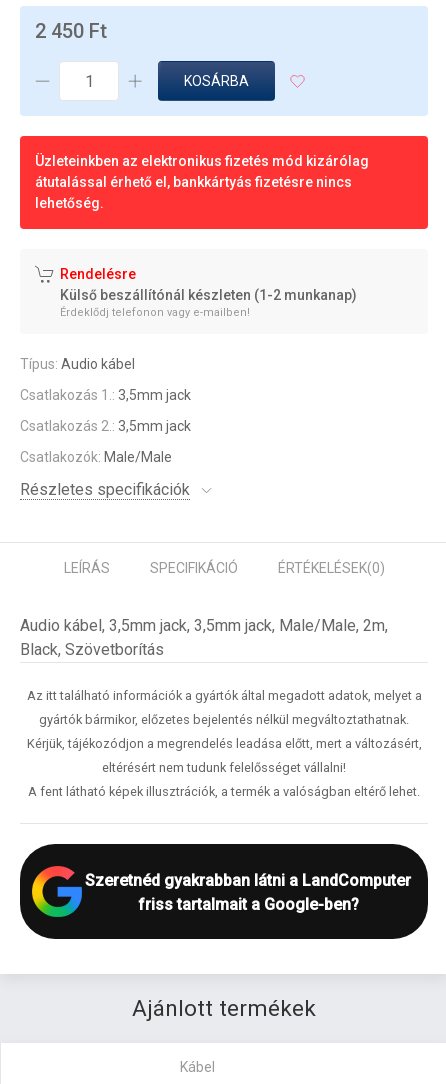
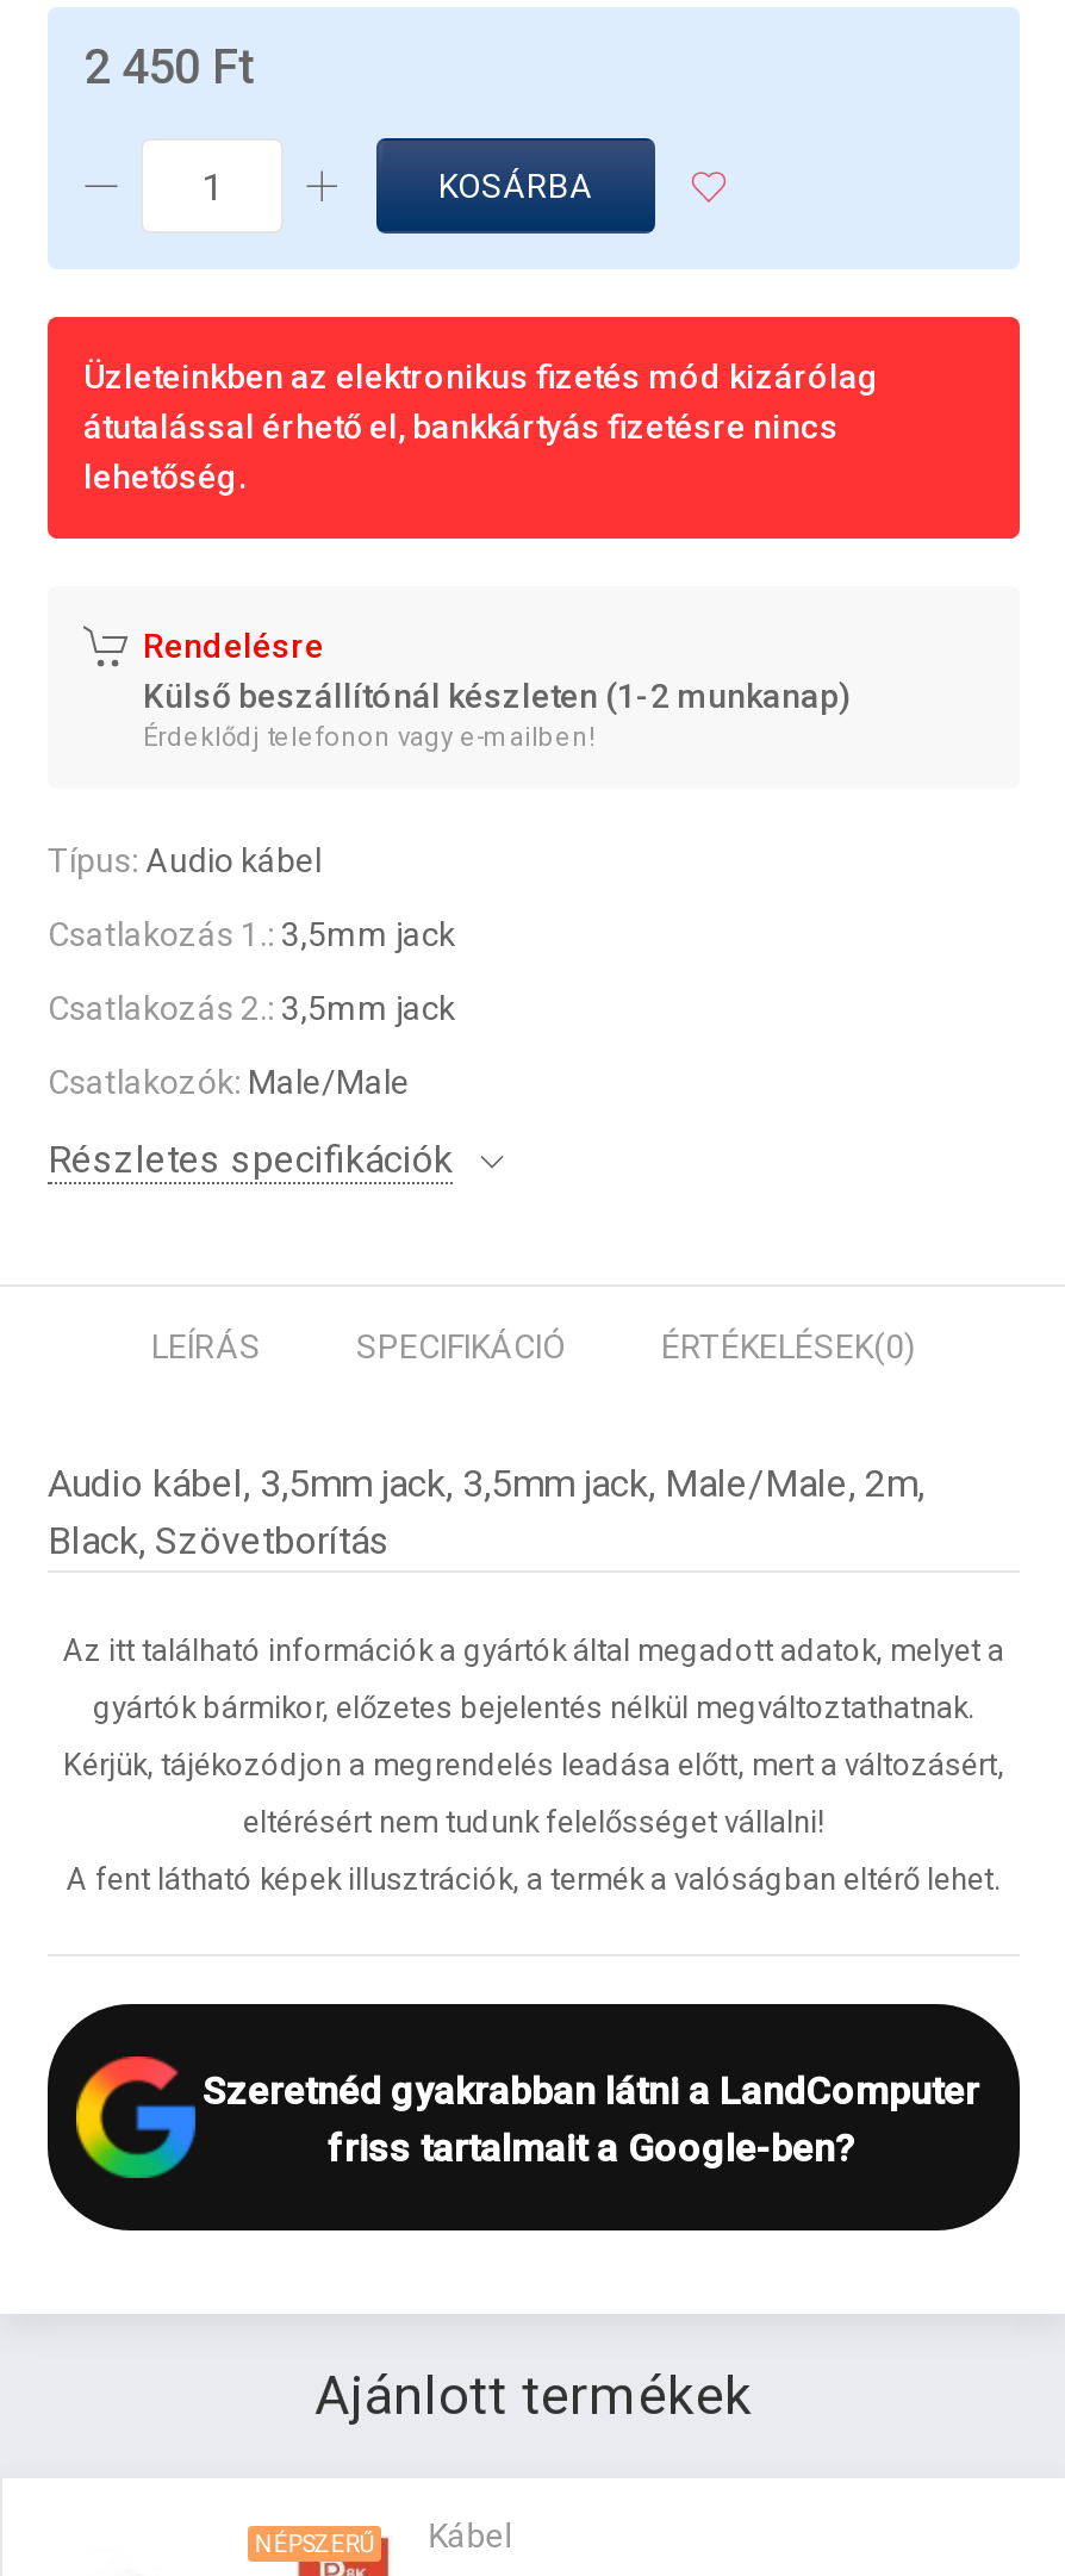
none -> [254,2531,374,2557] NÉPSZERŰ

